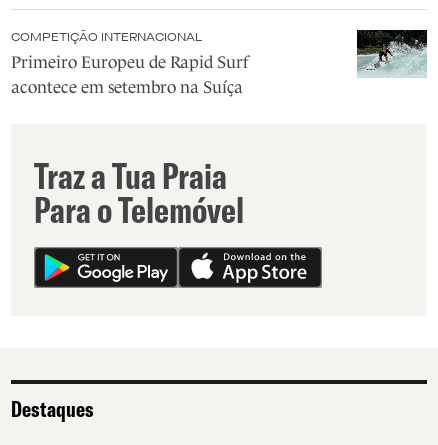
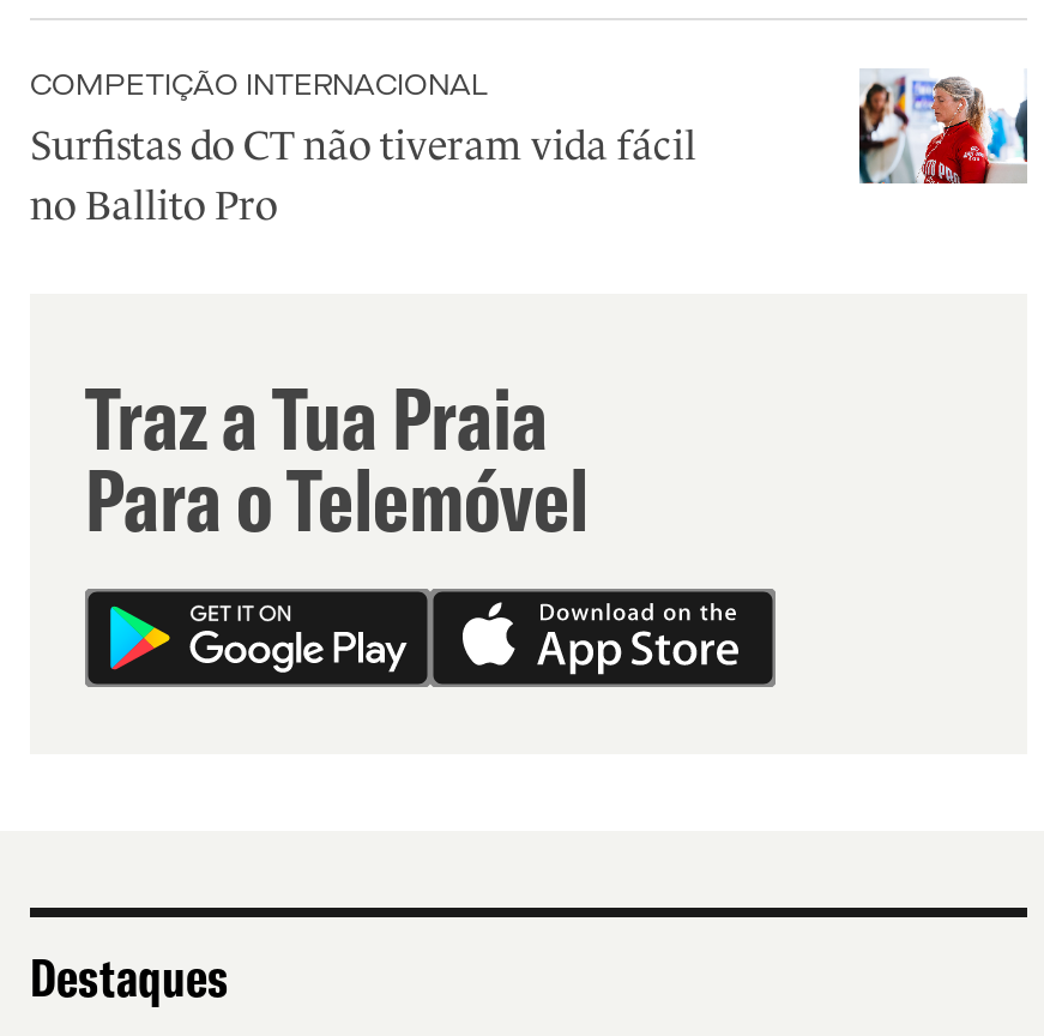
[356,29,428,78] [image] -> [857,68,1030,186] [image]
[11,53,249,97] Primeiro Europeu de Rapid Surf | acontece em setembro na Suíça -> [30,124,696,230] Surfistas do CT não tiveram vida fácil | no Ballito Pro

